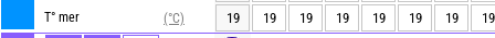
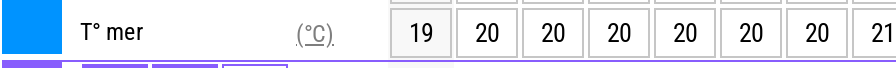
[262,10,276,26] 19 -> [475,18,499,48] 20
[299,10,312,26] 19 -> [541,18,565,48] 20
[335,10,349,26] 19 -> [607,18,631,48] 20
[372,10,385,26] 19 -> [673,18,697,48] 20
[408,10,422,26] 19 -> [739,18,763,48] 20
[445,10,458,26] 19 -> [805,18,829,48] 20
[481,10,494,26] 19 -> [871,18,895,48] 21

